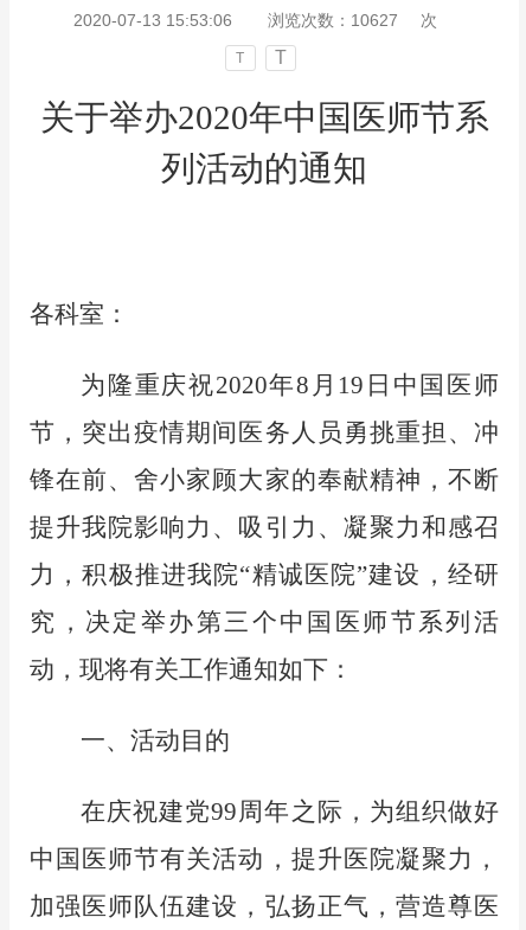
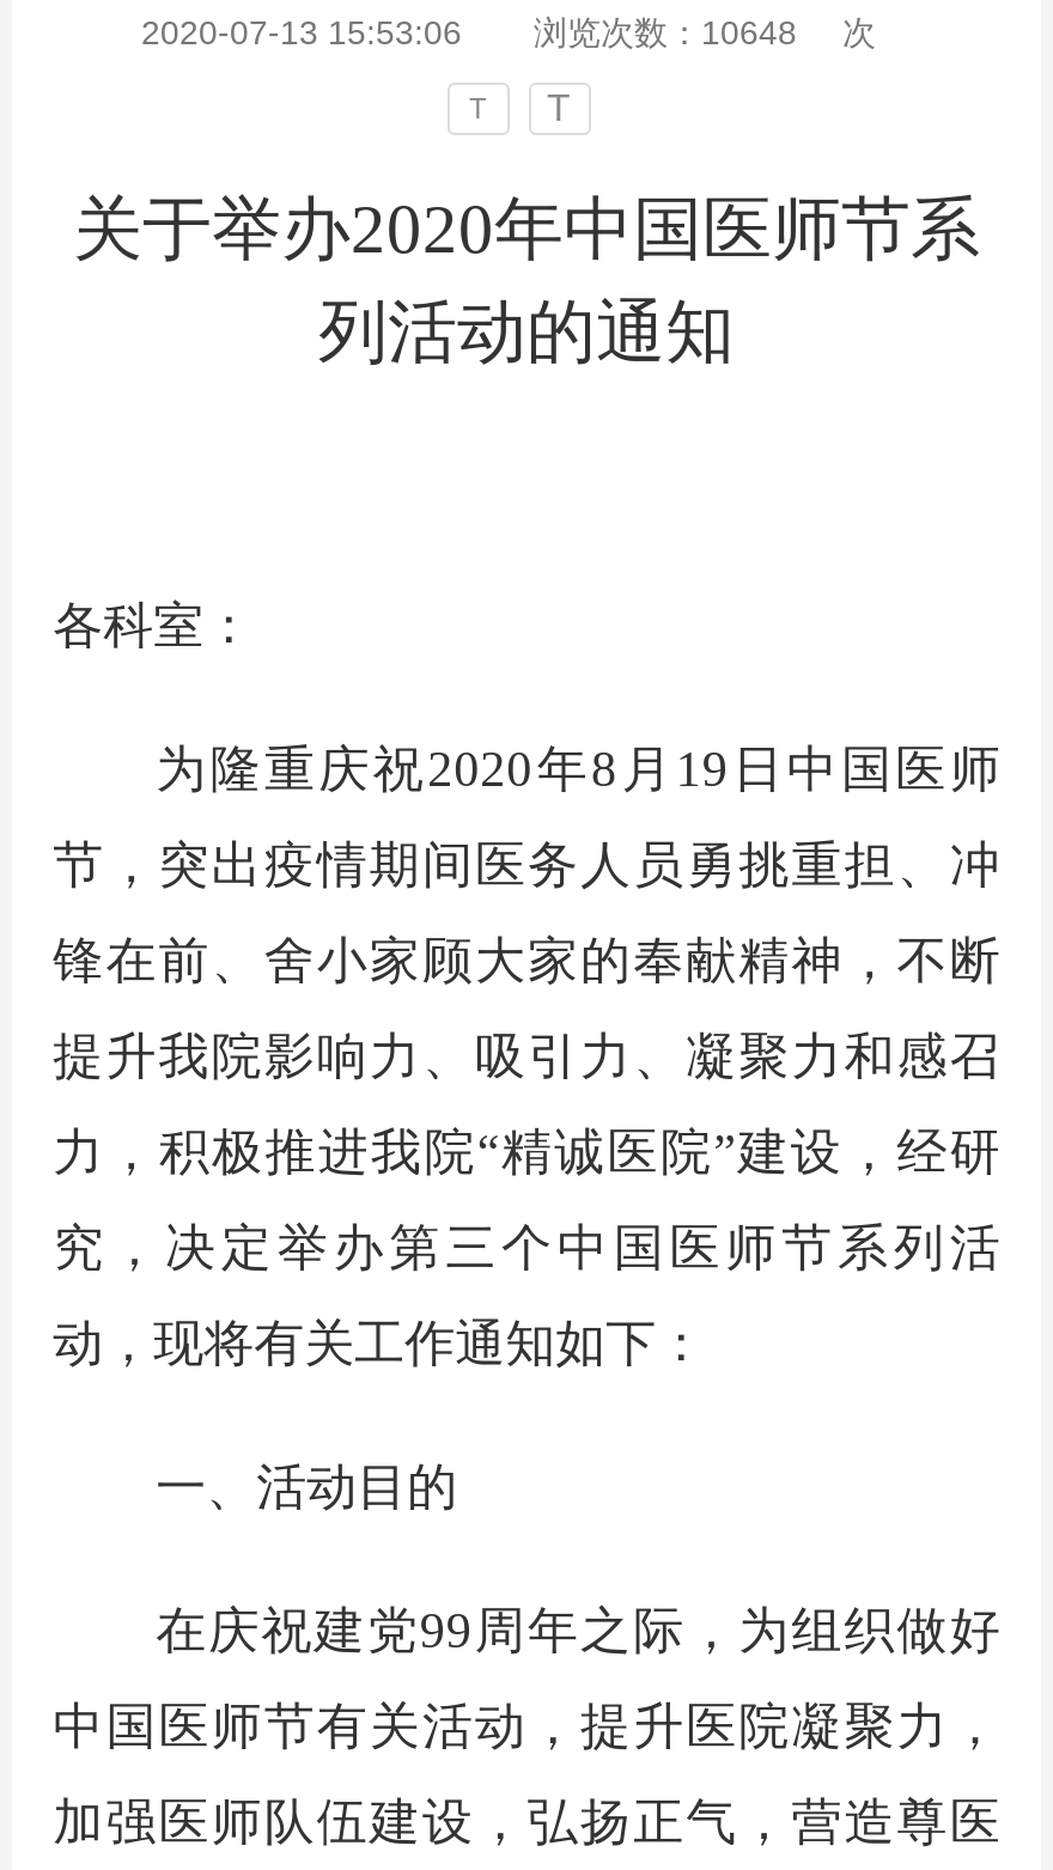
[73,11,437,30] 2020-07-13 15:53:06 浏览次数：10627 次 -> [141,13,876,52] 2020-07-13 15:53:06 浏览次数：10648 次

